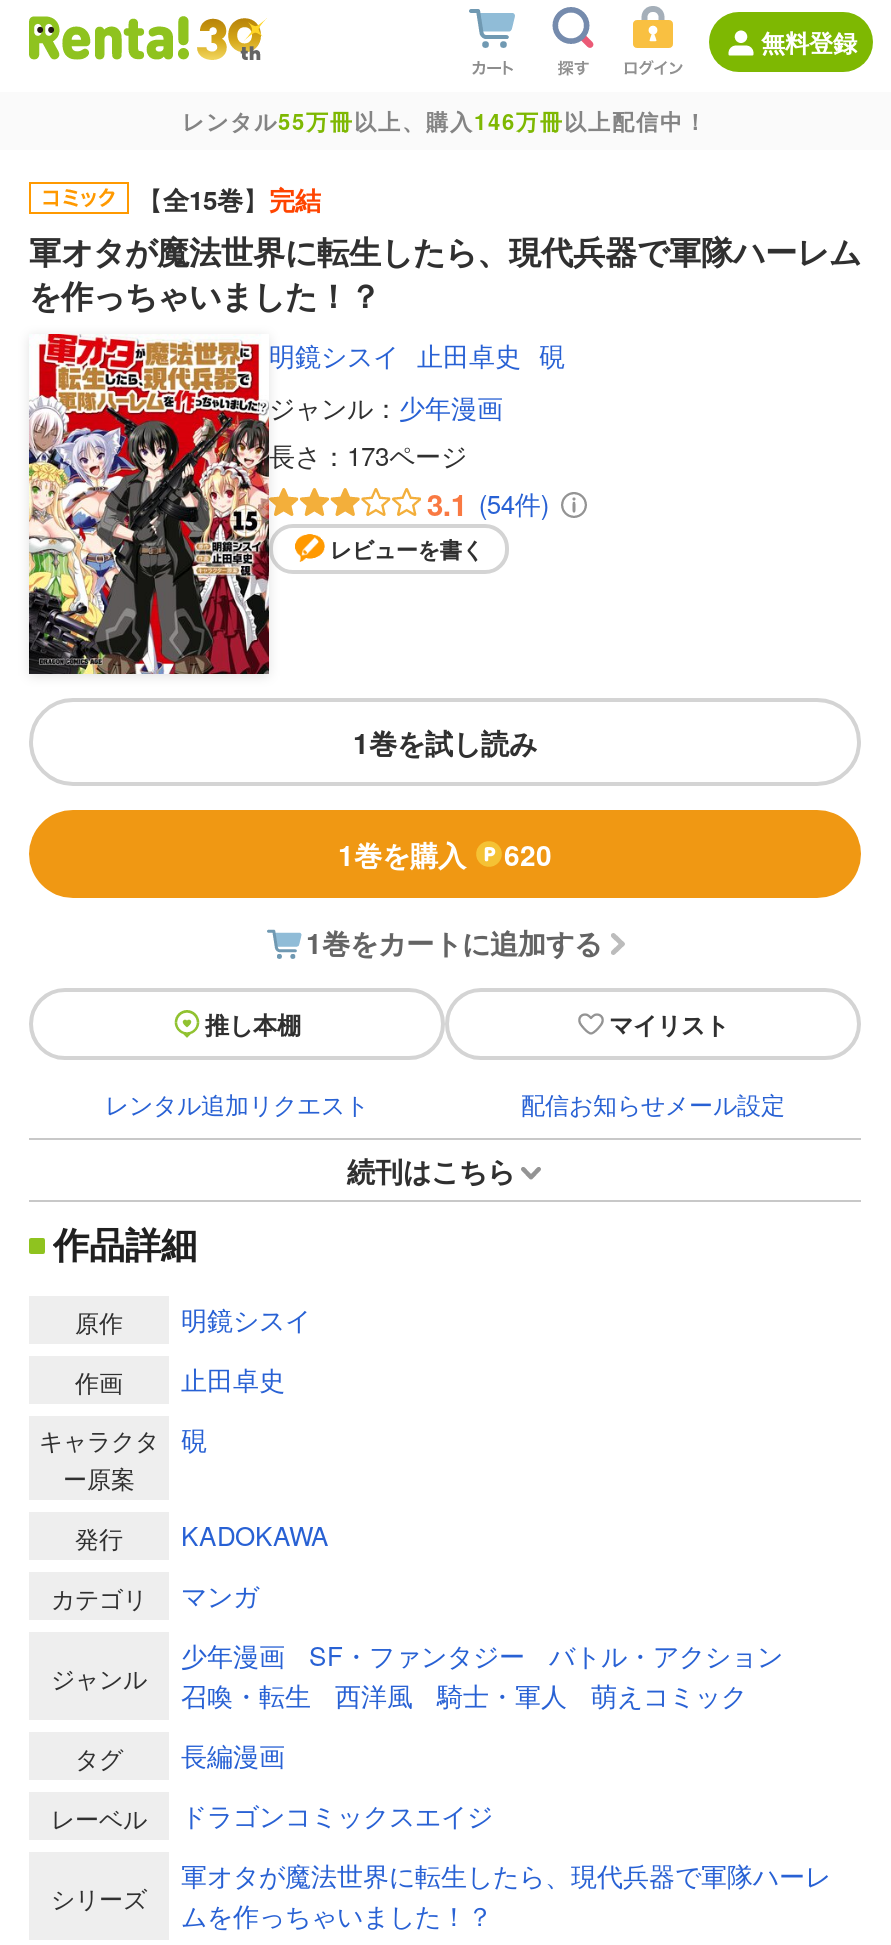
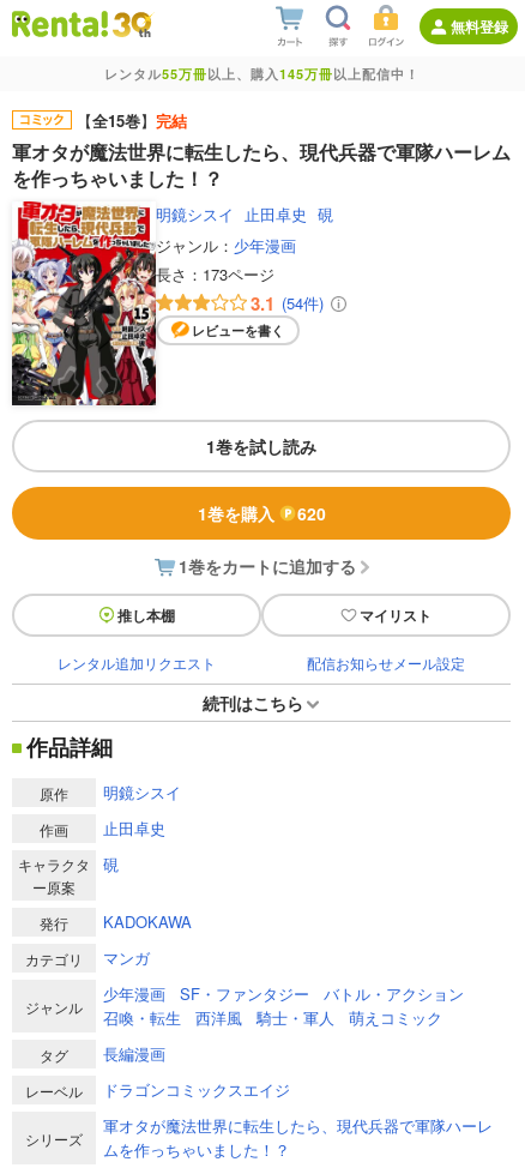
[182,106,708,136] レンタル55万冊以上、購入146万冊以上配信中！ -> [104,65,419,83] レンタル55万冊以上、購入145万冊以上配信中！

